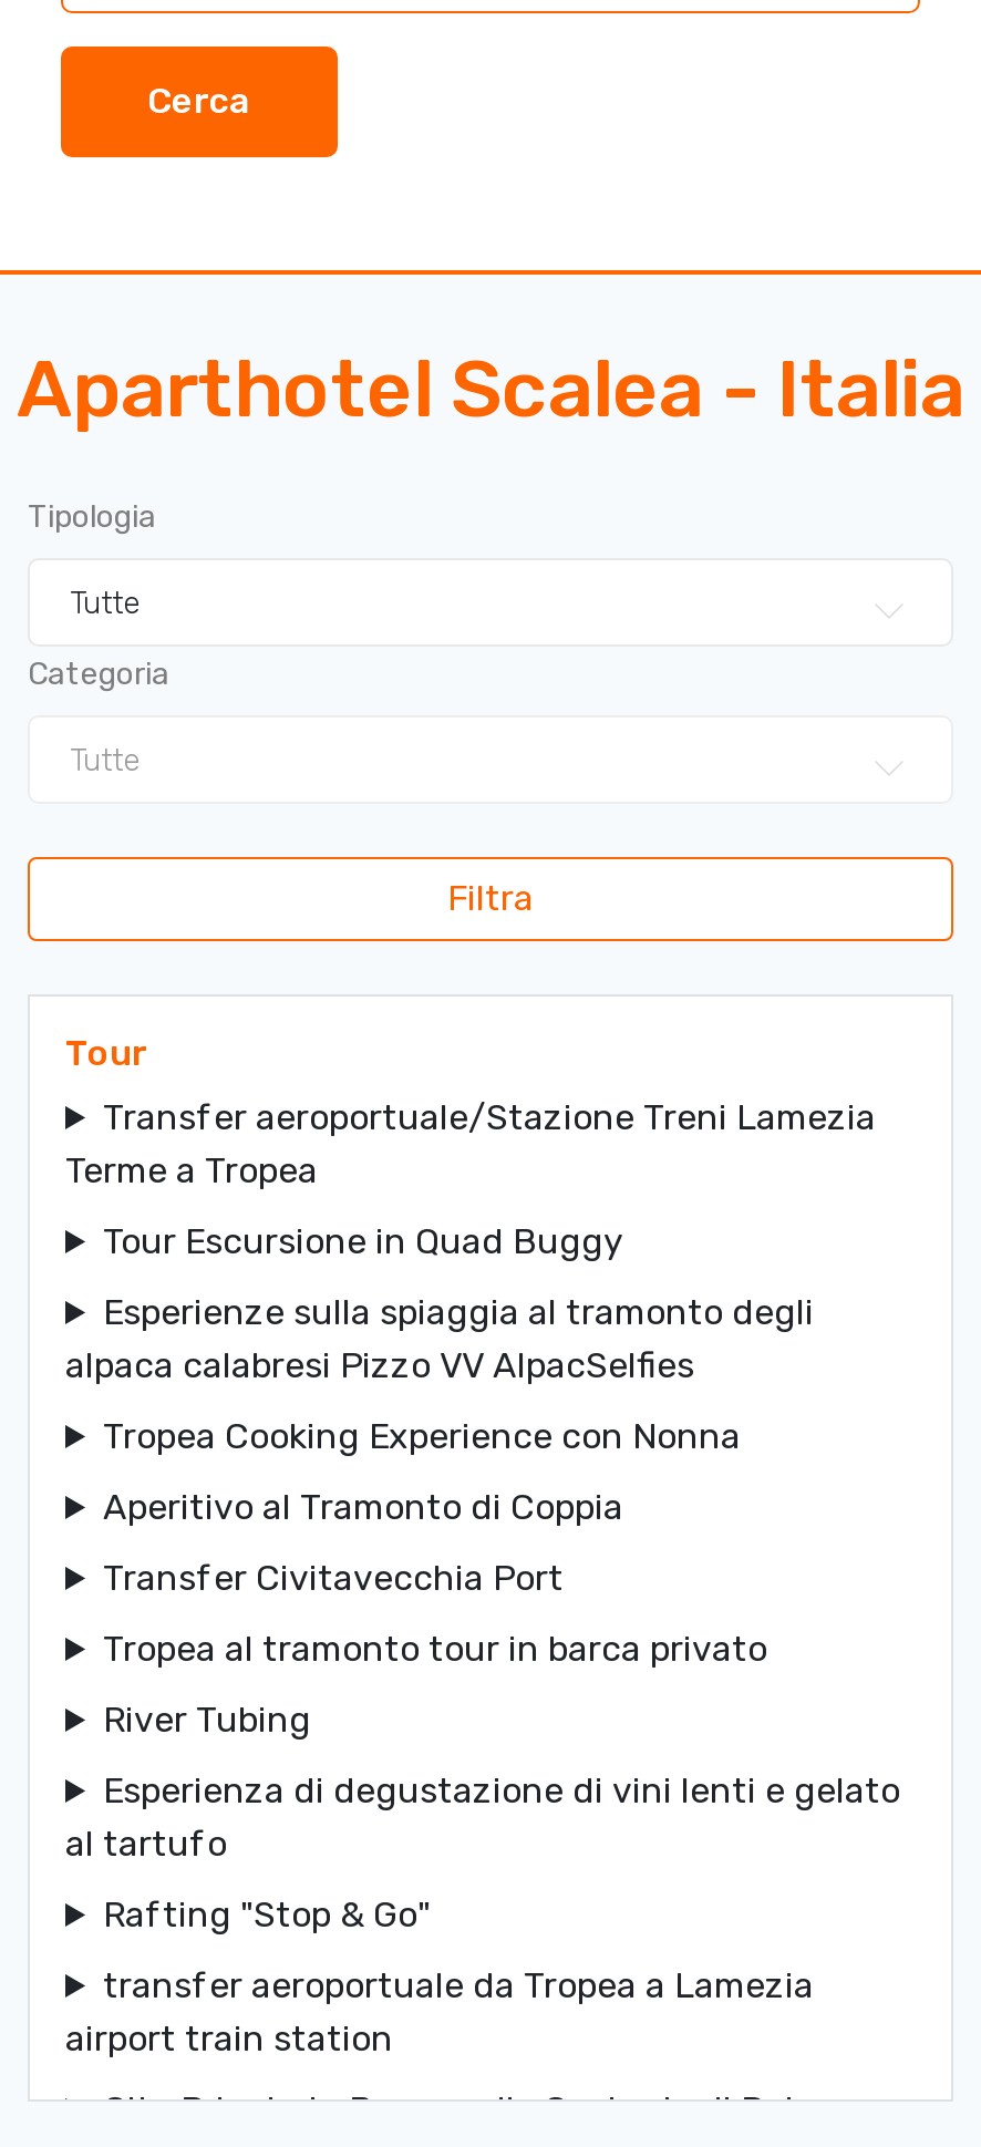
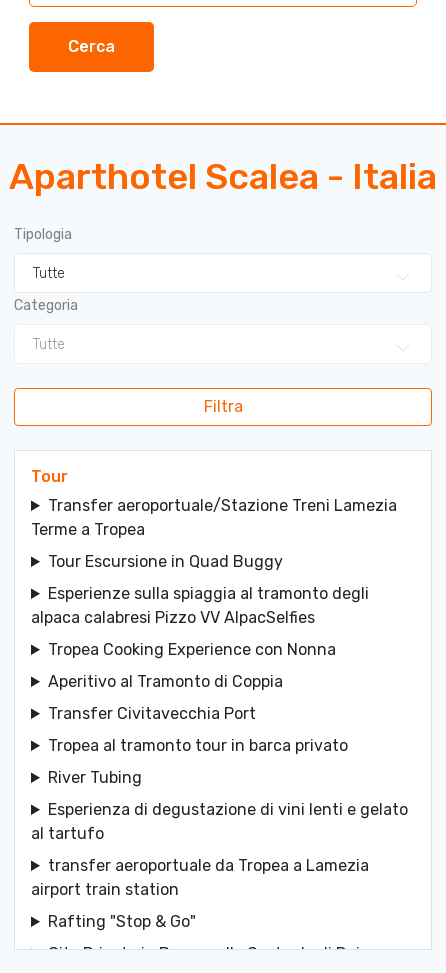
moved [103,1893,430,1936] -> [48,912,196,931]: Rafting "Stop & Go"
moved [65,1964,814,2060] -> [31,856,369,899]: transfer aeroportuale da Tropea a Lamezia | airport train station

